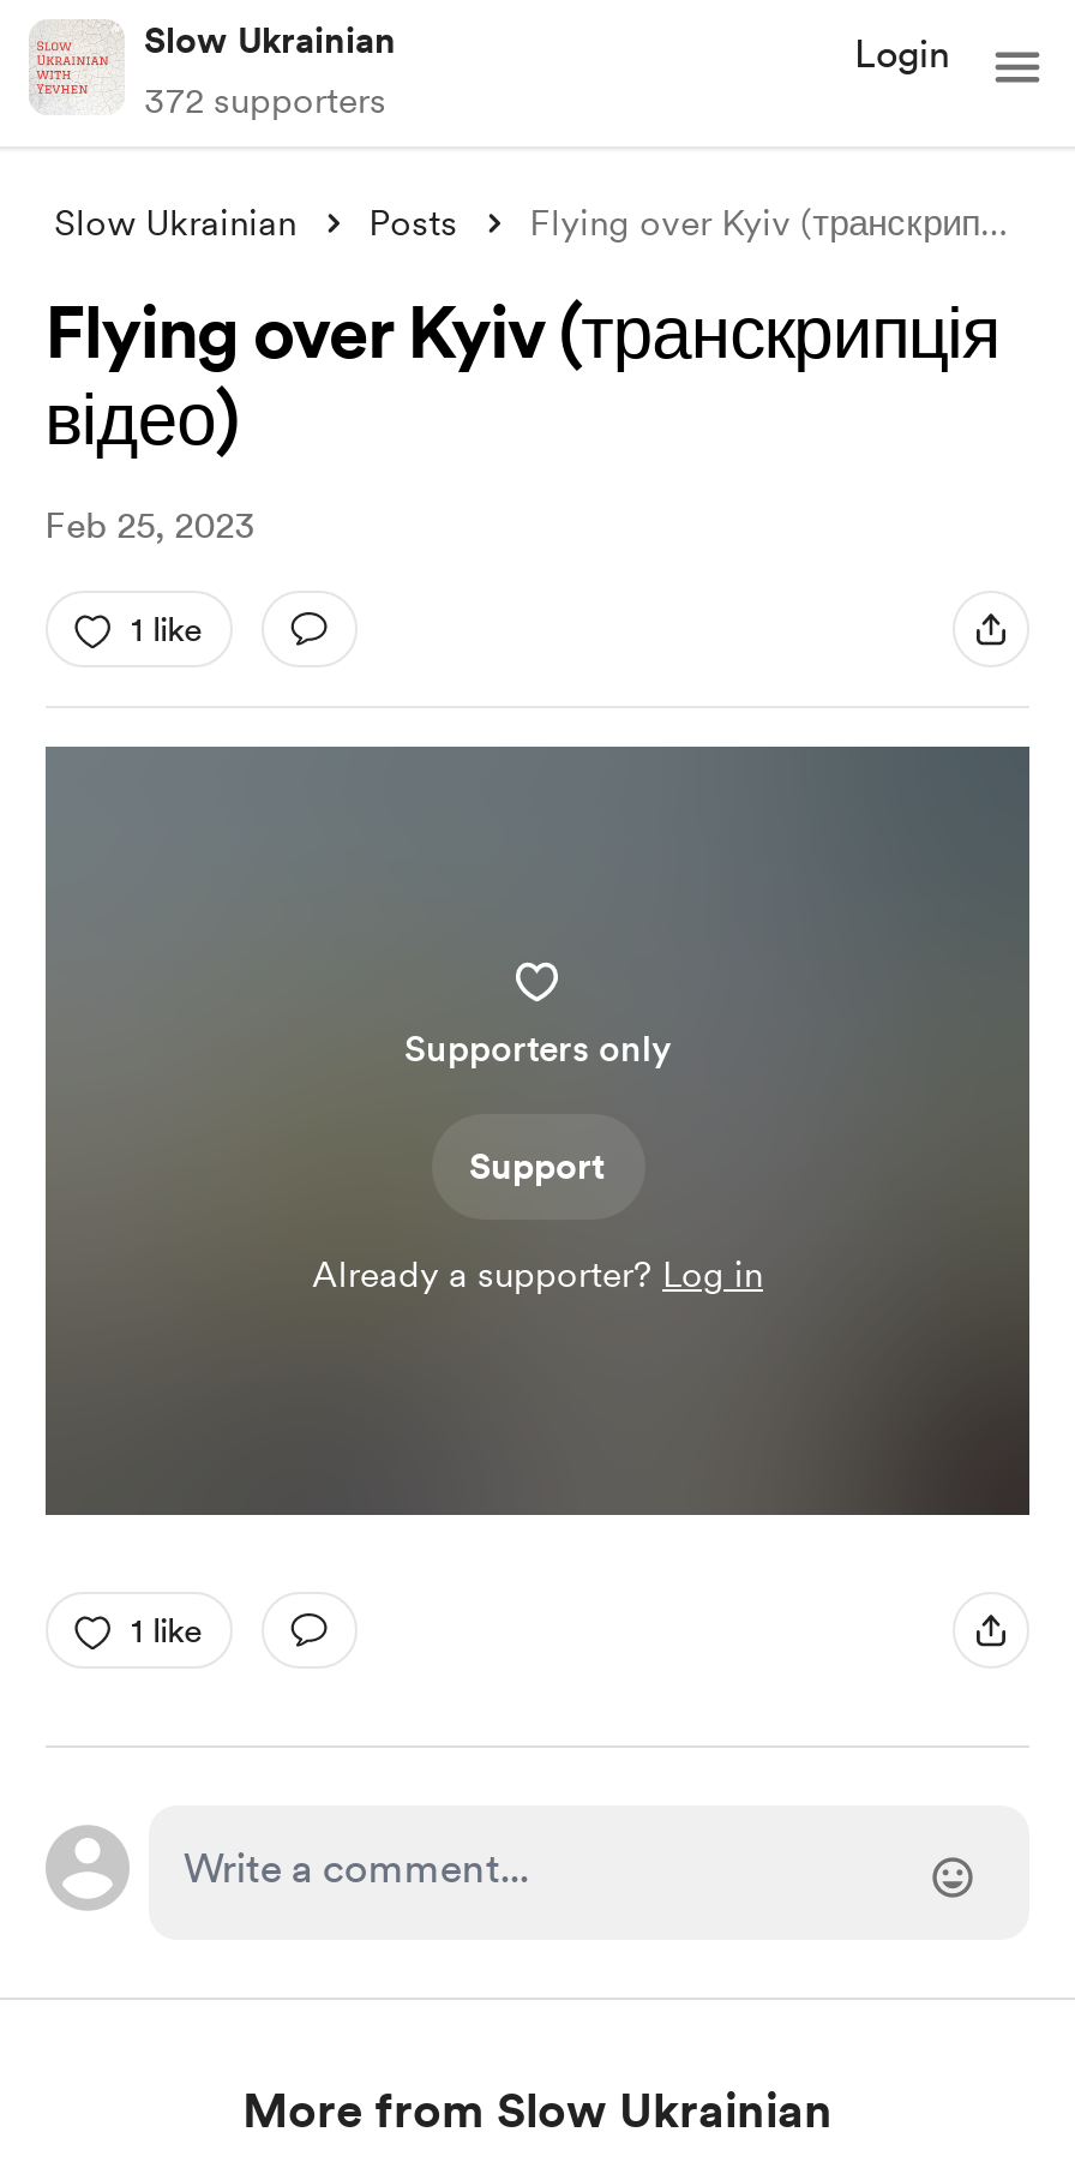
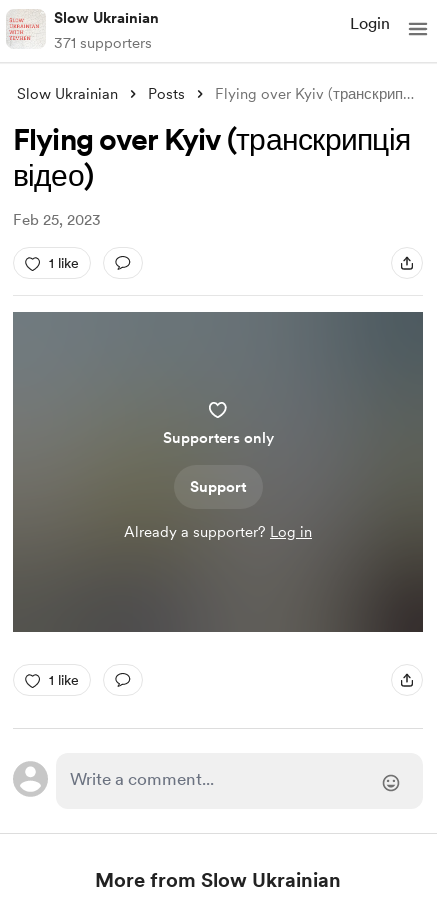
[144,79,386,122] 372 supporters -> [54,34,152,52] 371 supporters

